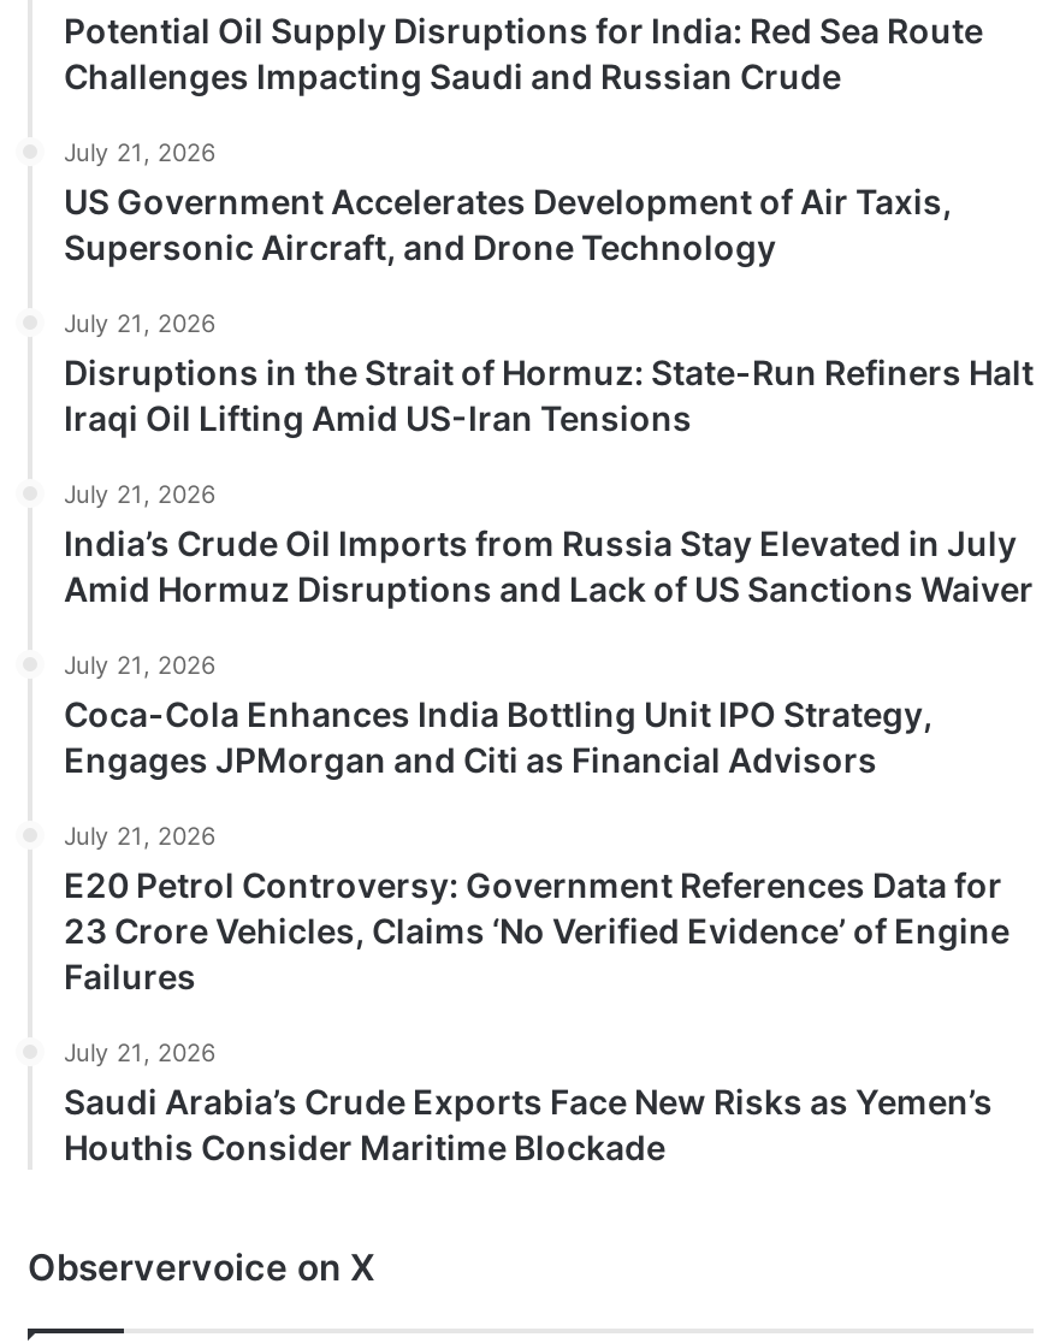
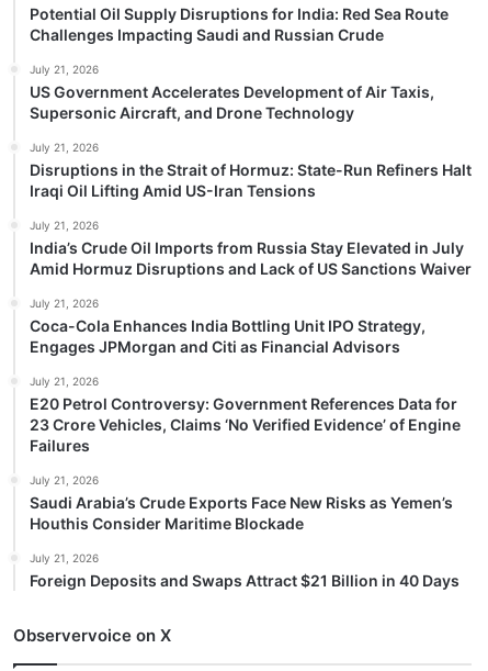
none -> [30,552,459,590] July 21, 2026 | Foreign Deposits and Swaps Attract $21 Billion in 40 Days

